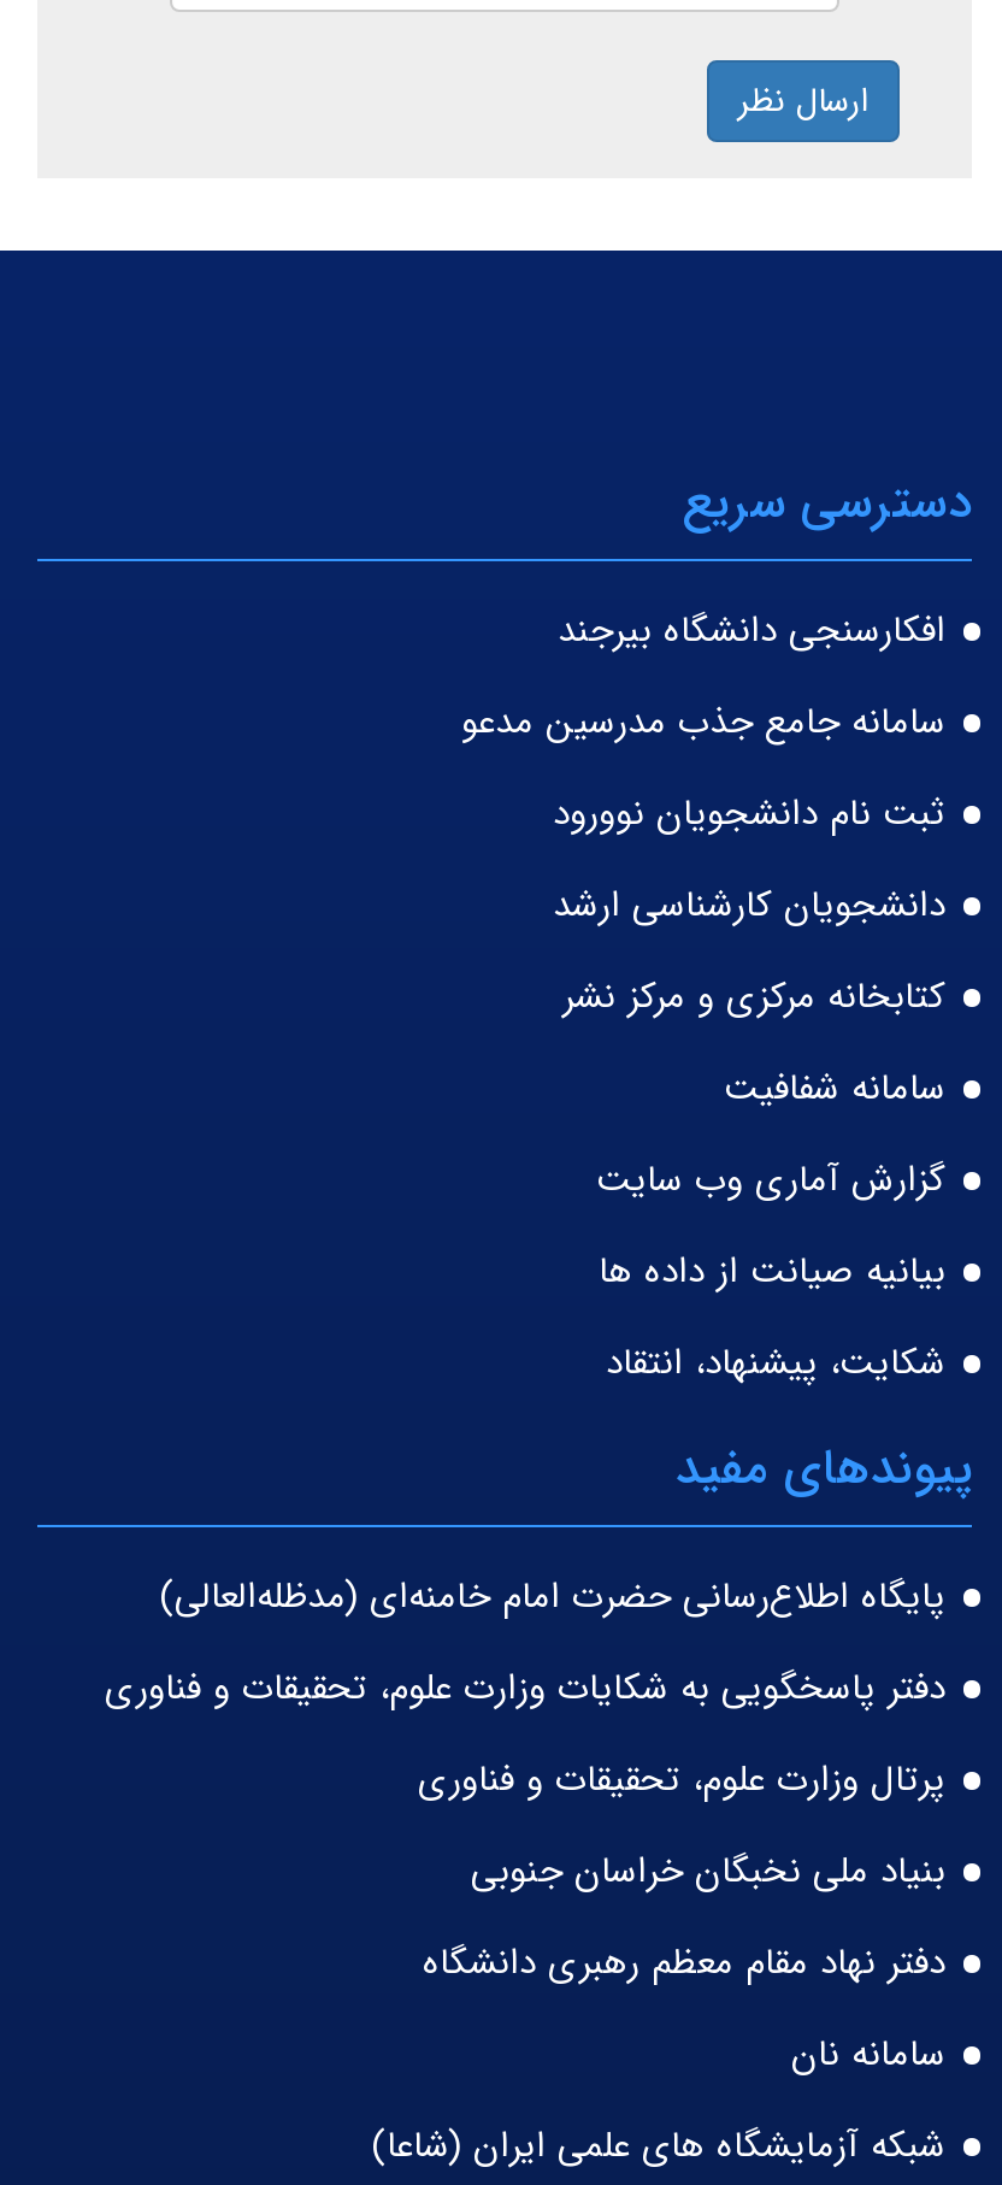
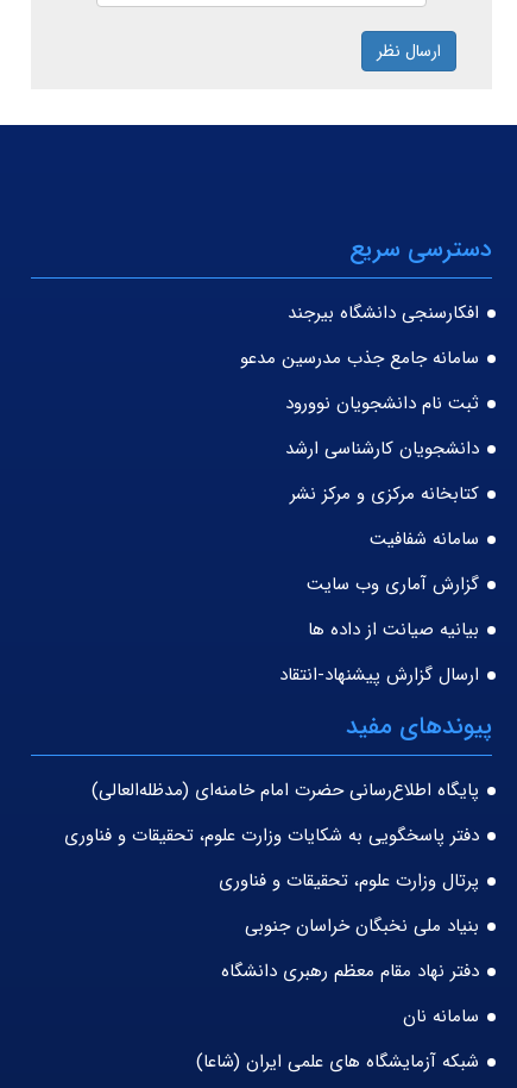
[606,1334,945,1391] شکایت، پیشنهاد، انتقاد -> [279,660,479,689] ارسال گزارش پیشنهاد-انتقاد

